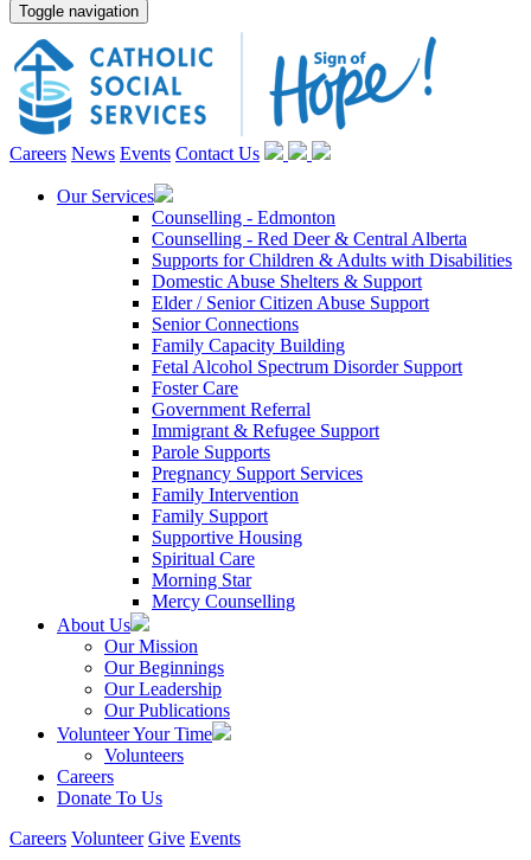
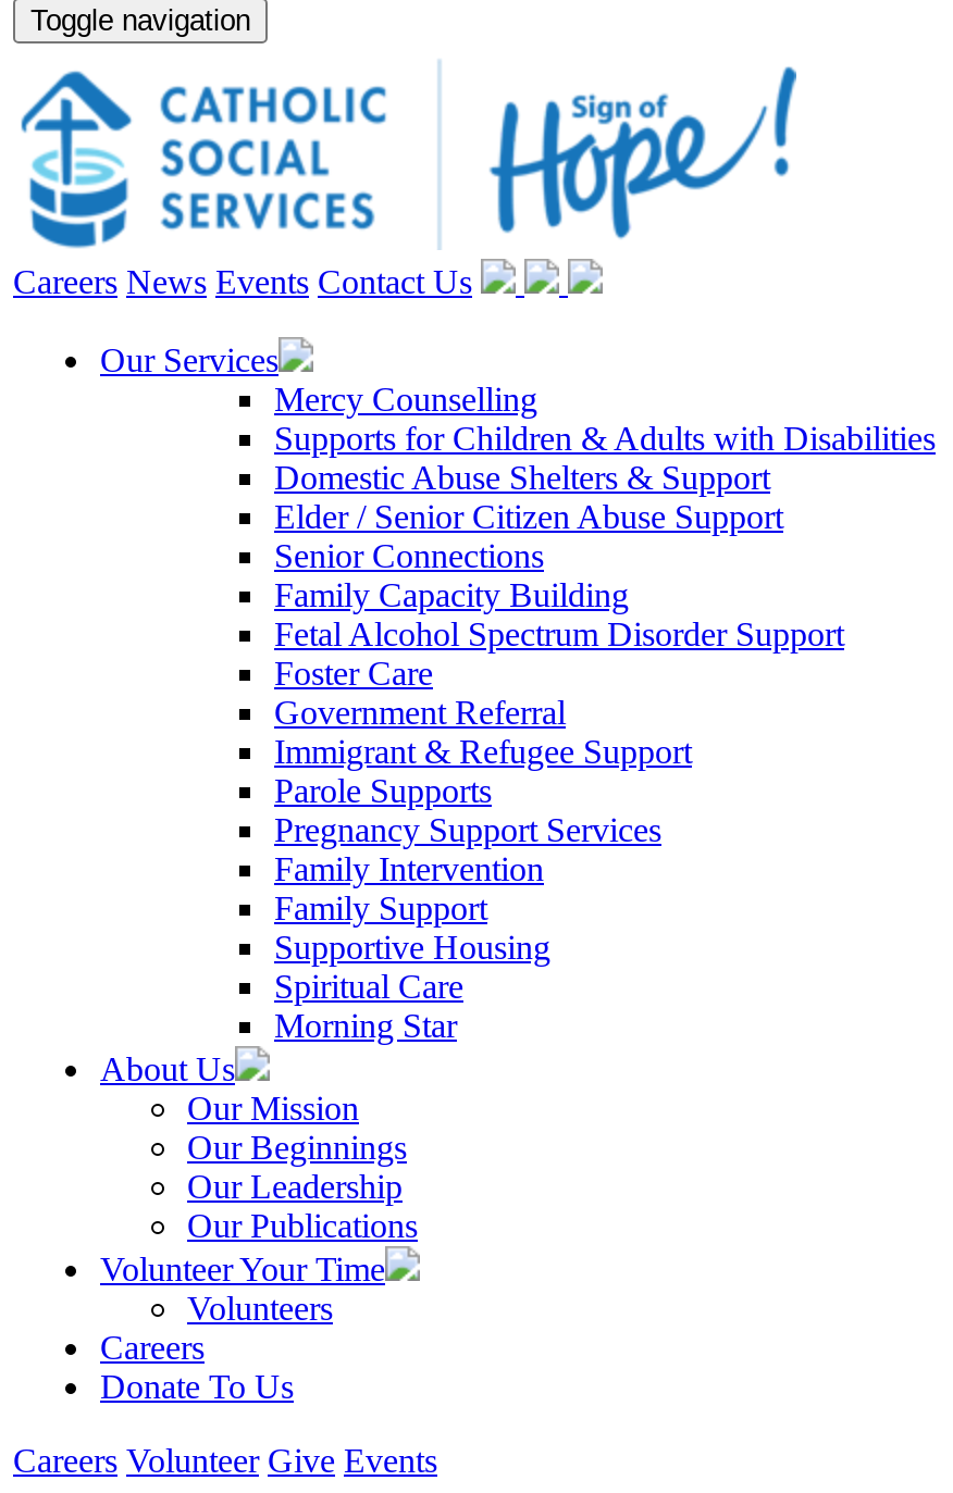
[152,207,467,249] Counselling - Edmonton | Counselling - Red Deer & Central Alberta -> none
moved [152,591,295,611] -> [274,381,537,418]: Mercy Counselling

